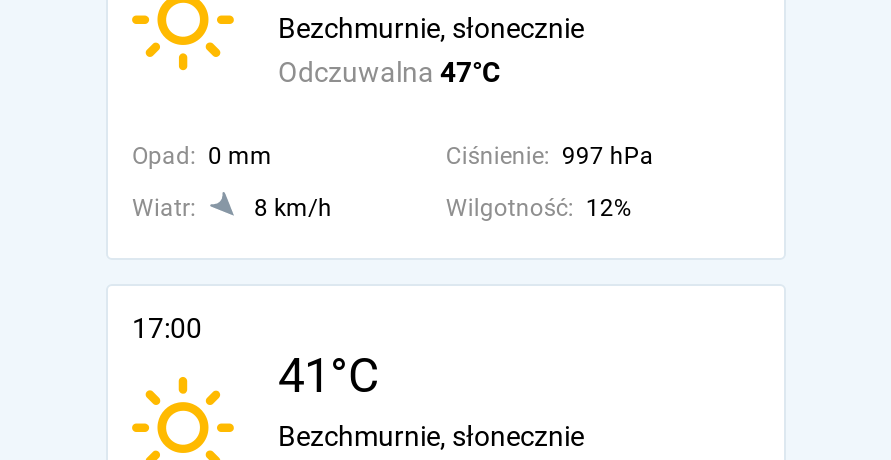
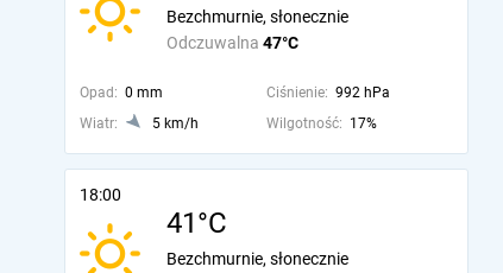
[446,142,654,170] Ciśnienie: 997 hPa -> [266,84,390,101] Ciśnienie: 992 hPa
[254,194,332,222] 8 km/h -> [152,115,199,132] 5 km/h
[446,194,632,222] Wilgotność: 12% -> [266,115,377,132] Wilgotność: 17%
[132,312,202,344] 17:00 -> [80,185,121,204] 18:00

